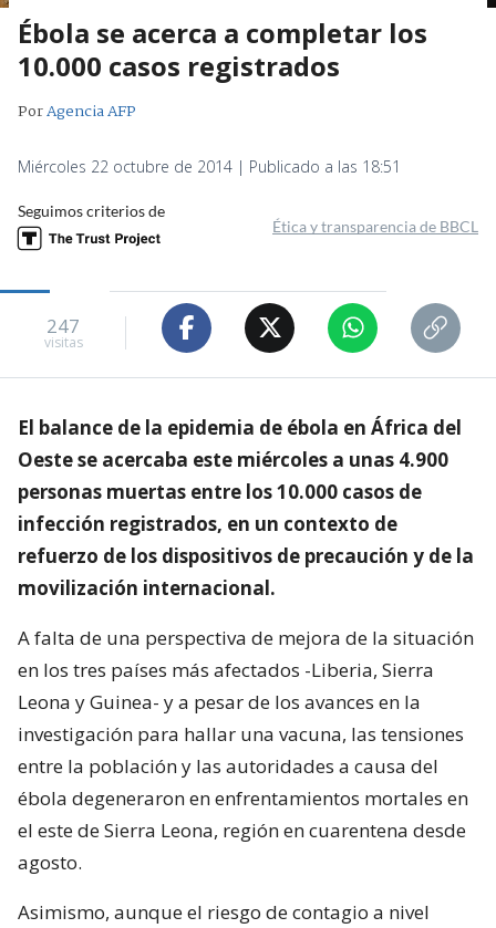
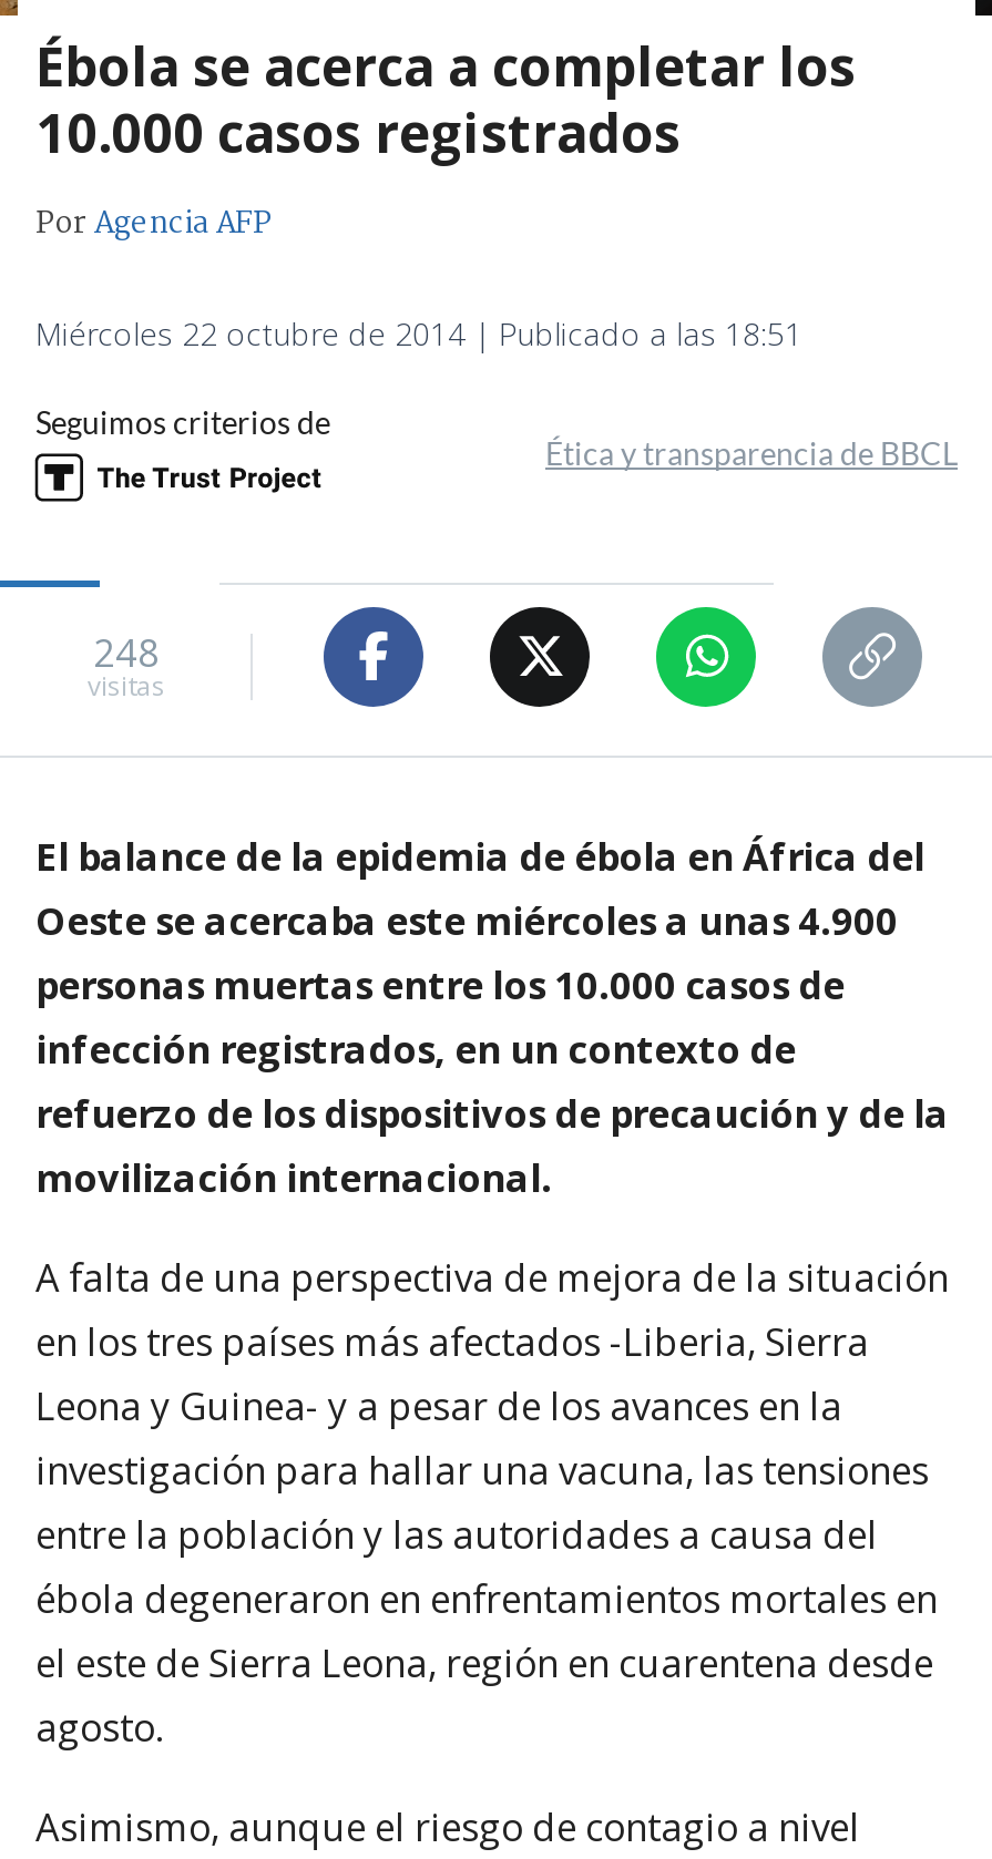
[46,313,80,339] 247 -> [93,628,160,679] 248

